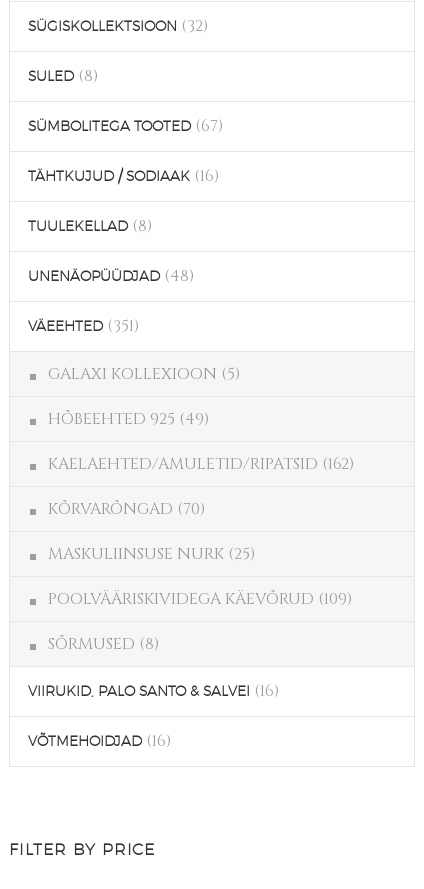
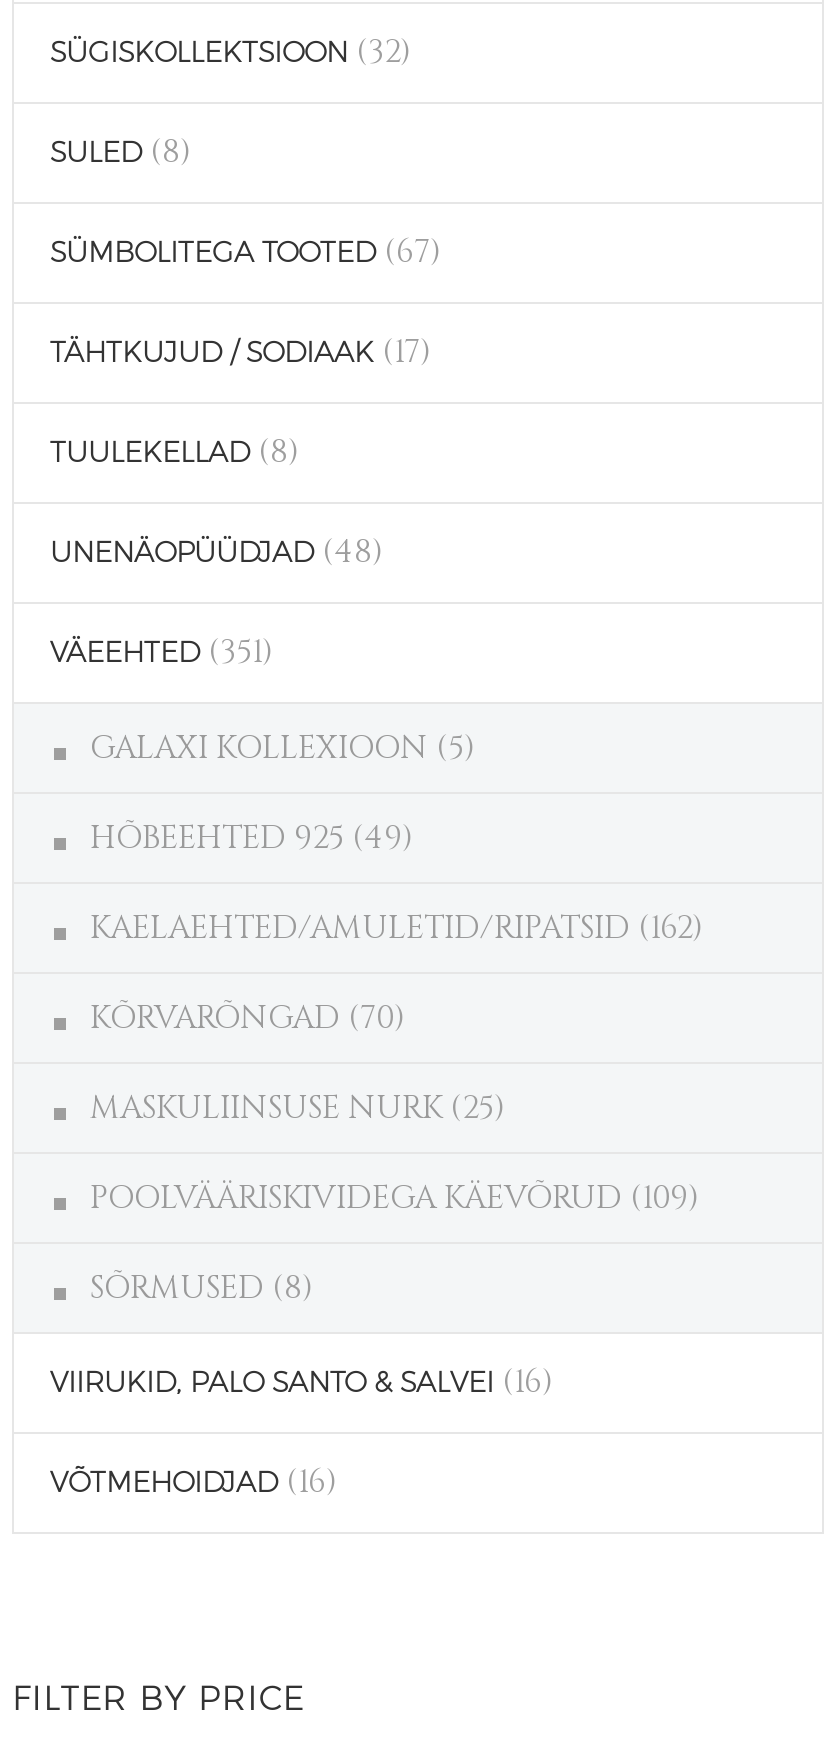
[28,165,219,187] TÄHTKUJUD / SODIAAK (16) -> [50,330,430,374] TÄHTKUJUD / SODIAAK (17)

